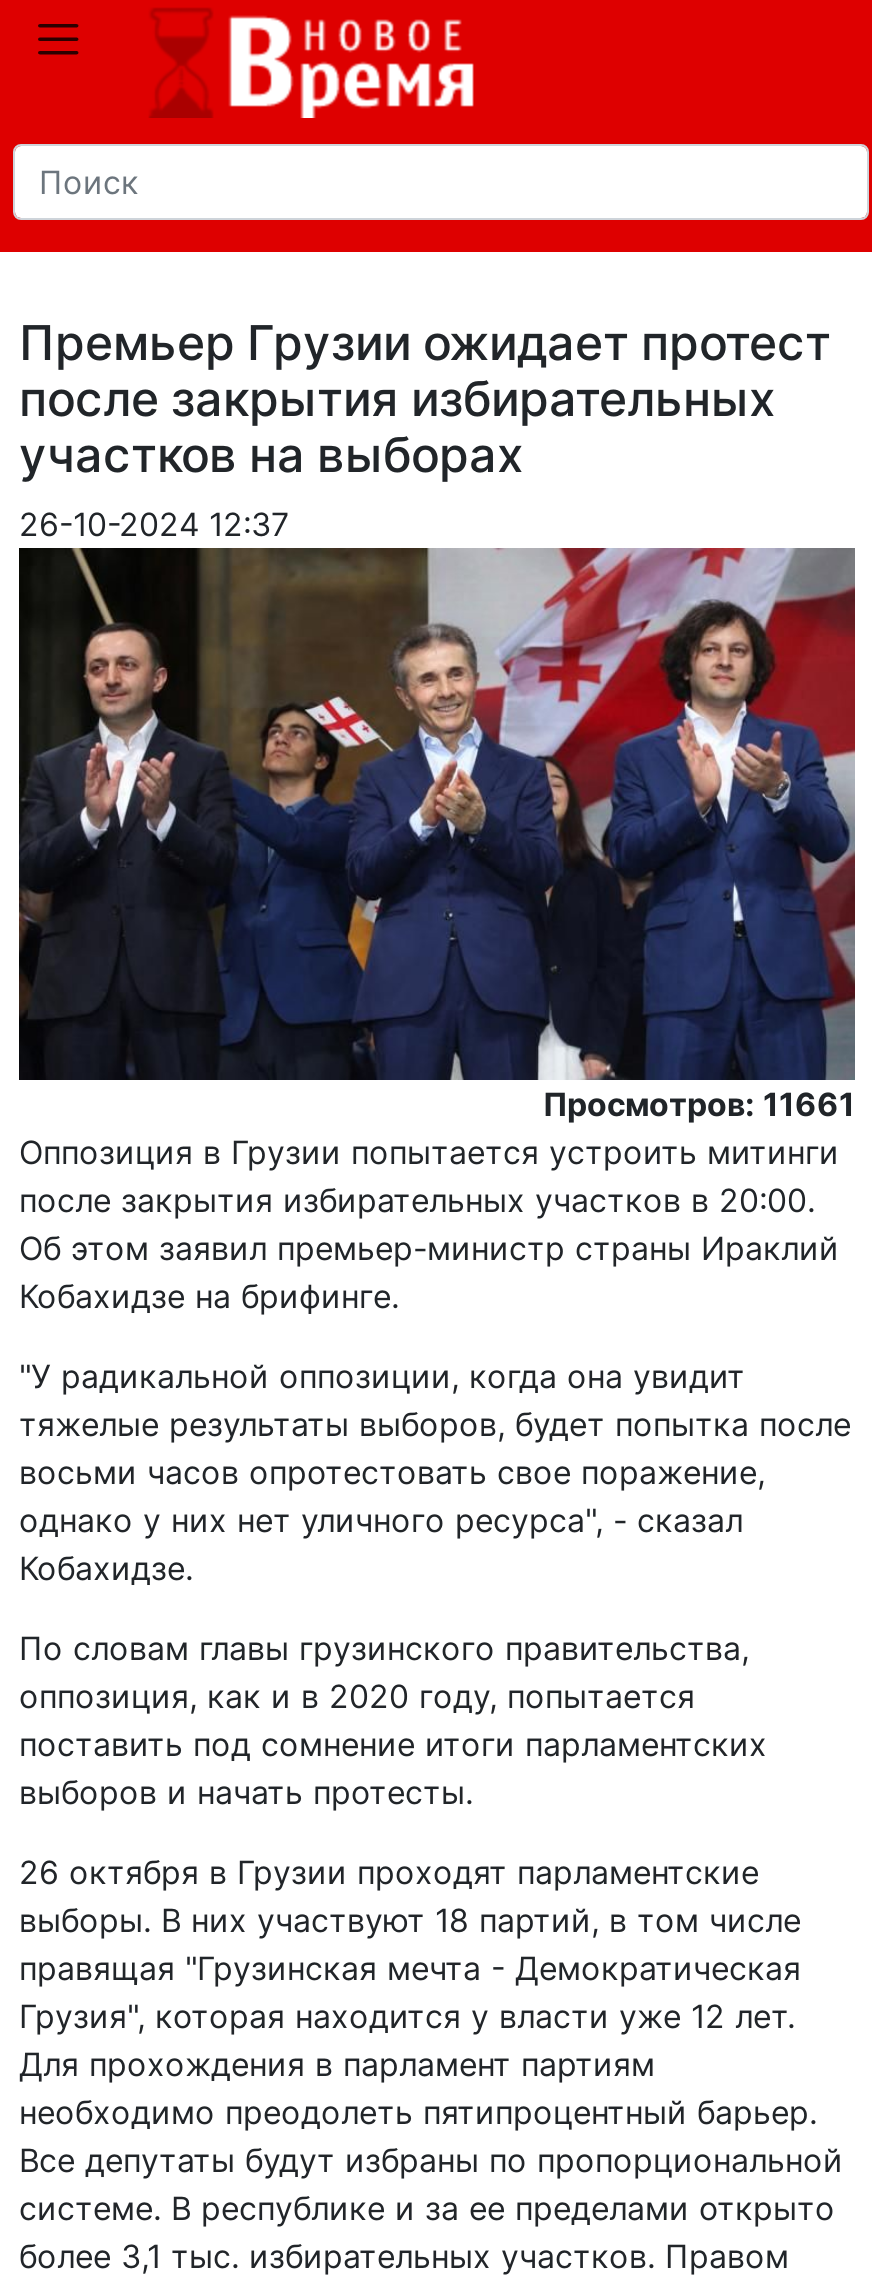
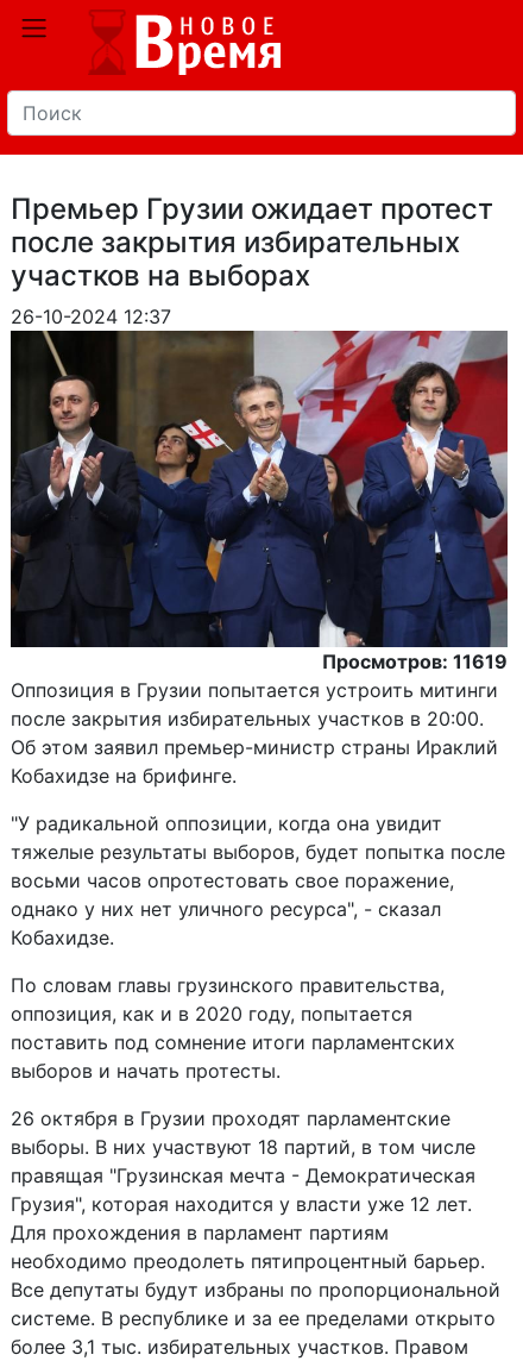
[543,1084,855,1124] Просмотров: 11661 -> [322,650,508,674] Просмотров: 11619

